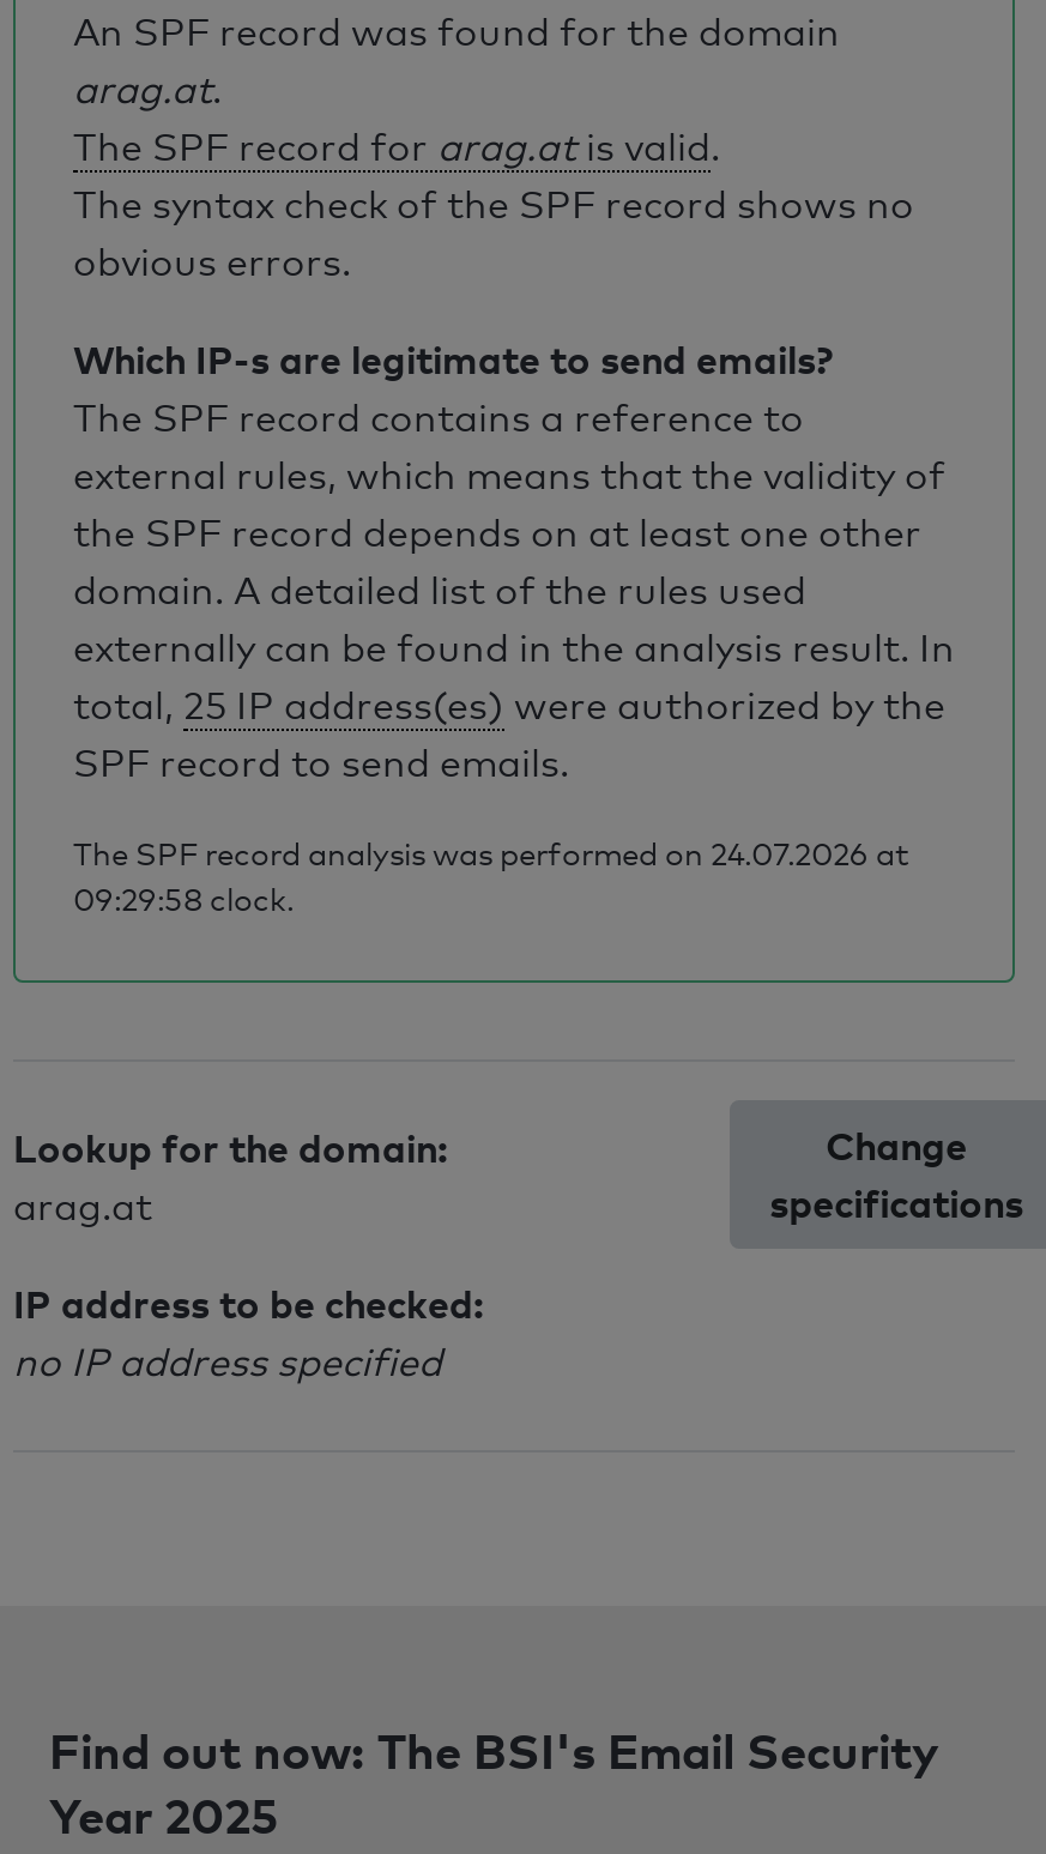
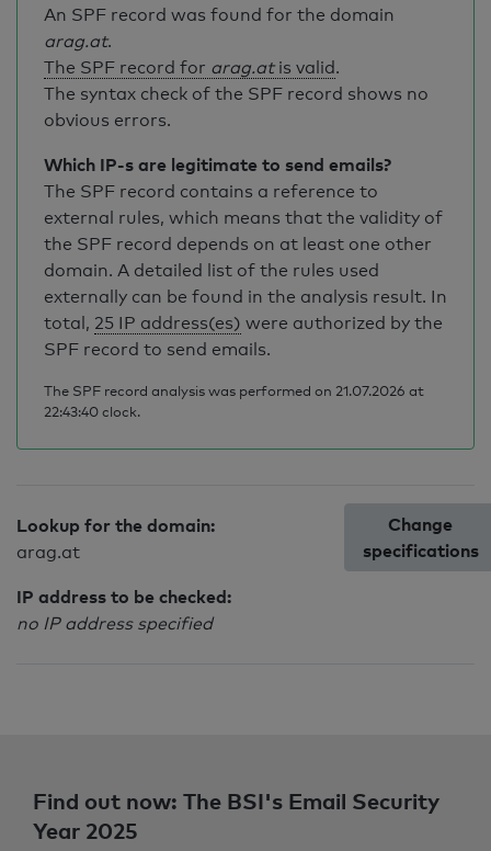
[73,834,909,872] The SPF record analysis was performed on 24.07.2026 at -> [44,382,424,399] The SPF record analysis was performed on 21.07.2026 at
[73,880,294,918] 09:29:58 clock. -> [44,402,140,420] 22:43:40 clock.

